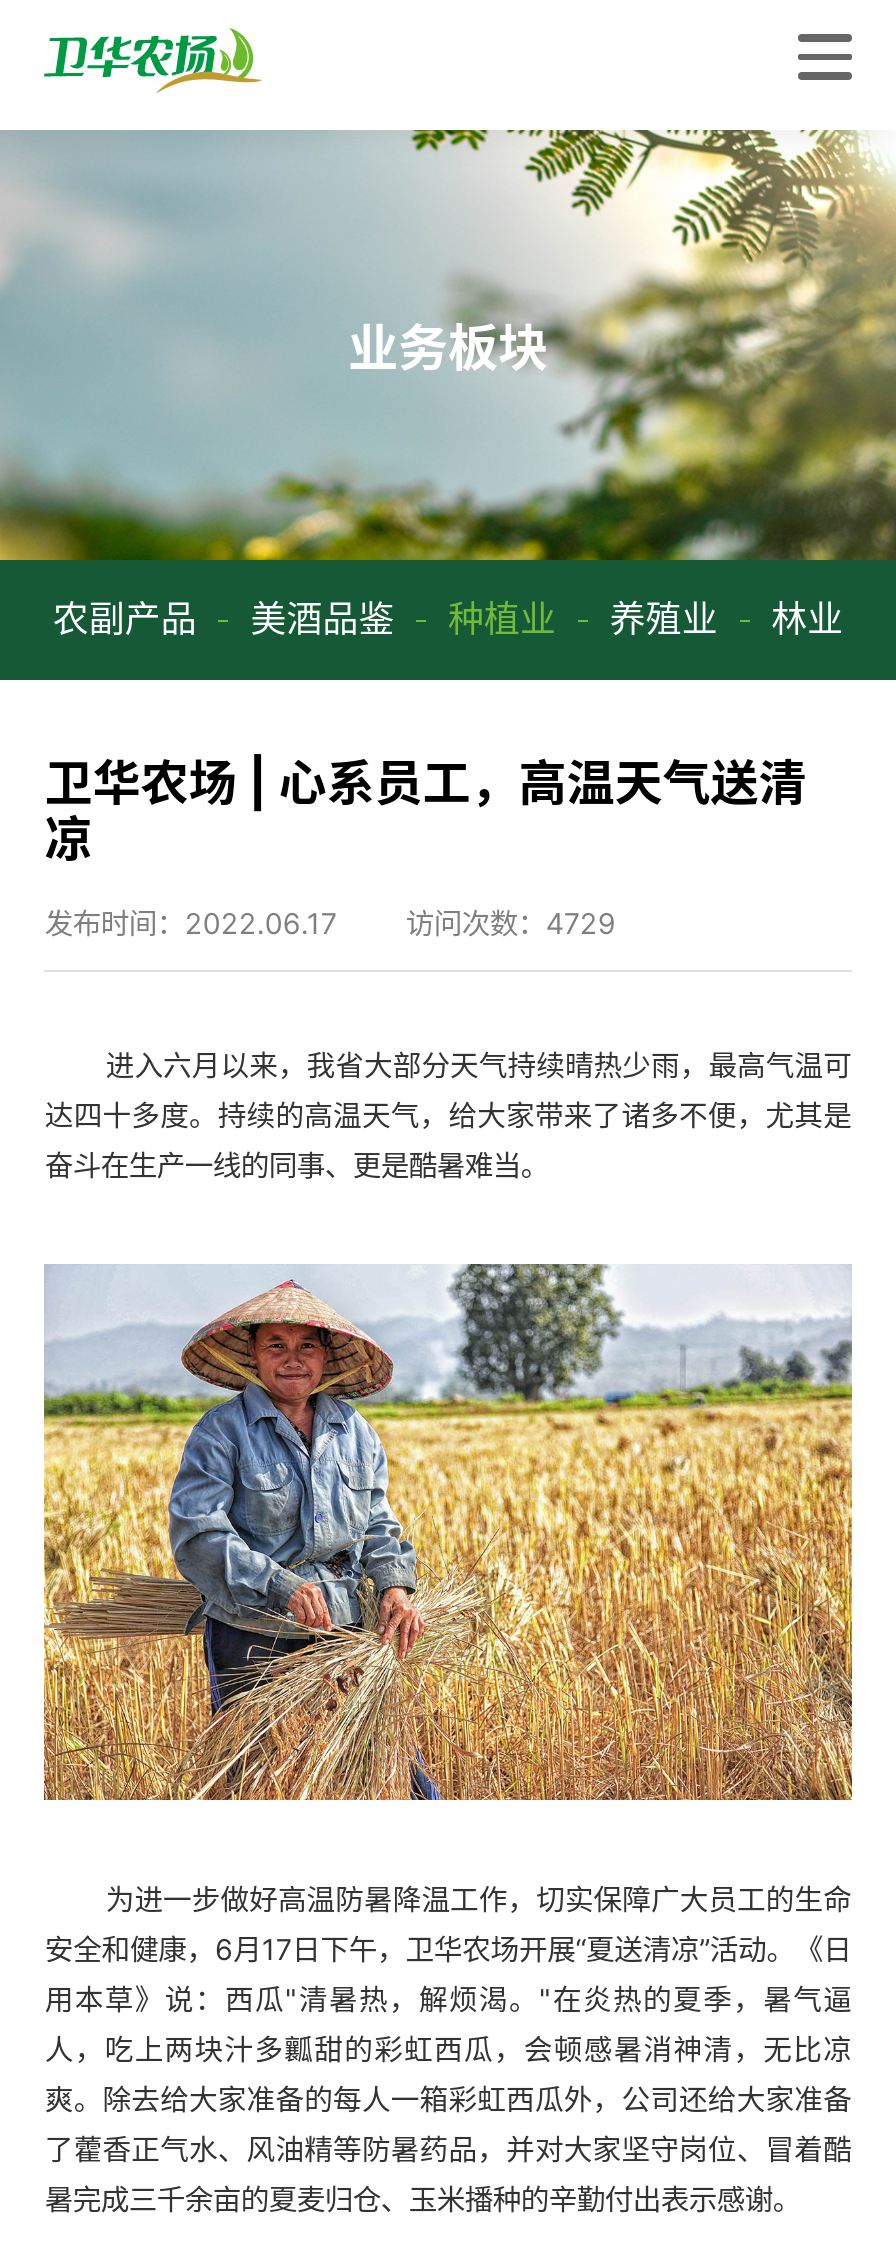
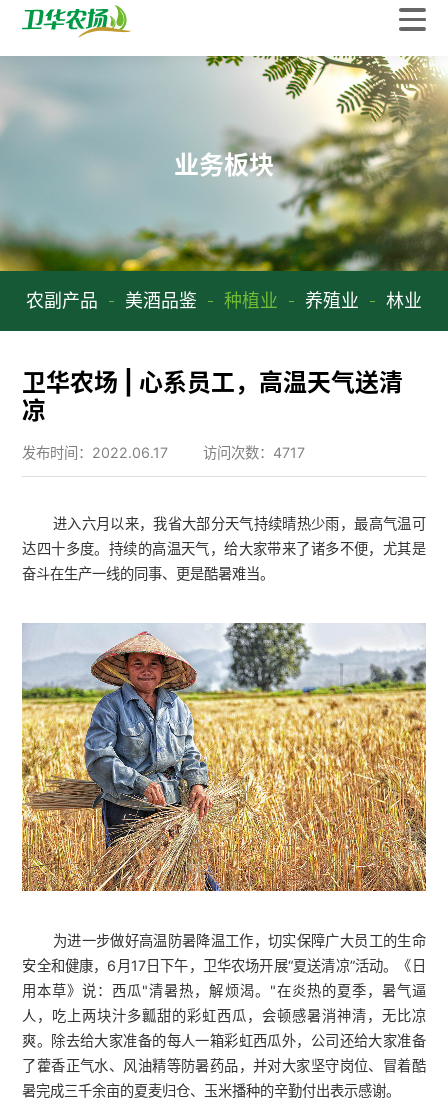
[406,907,616,941] 访问次数：4729 -> [203,444,305,461] 访问次数：4717

